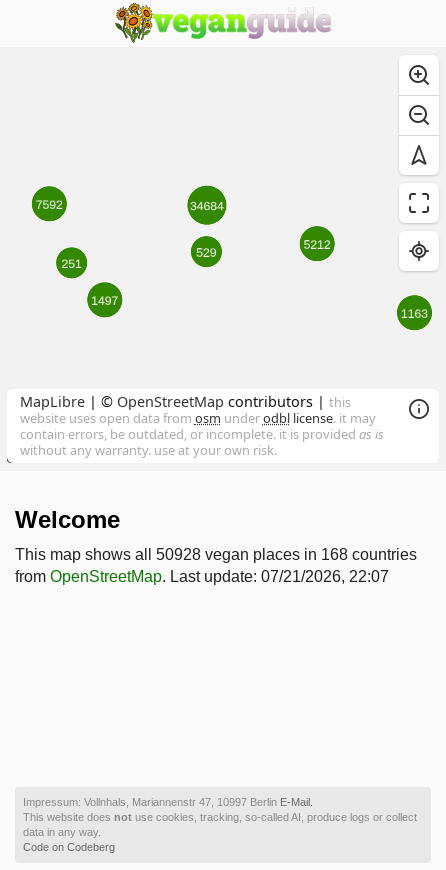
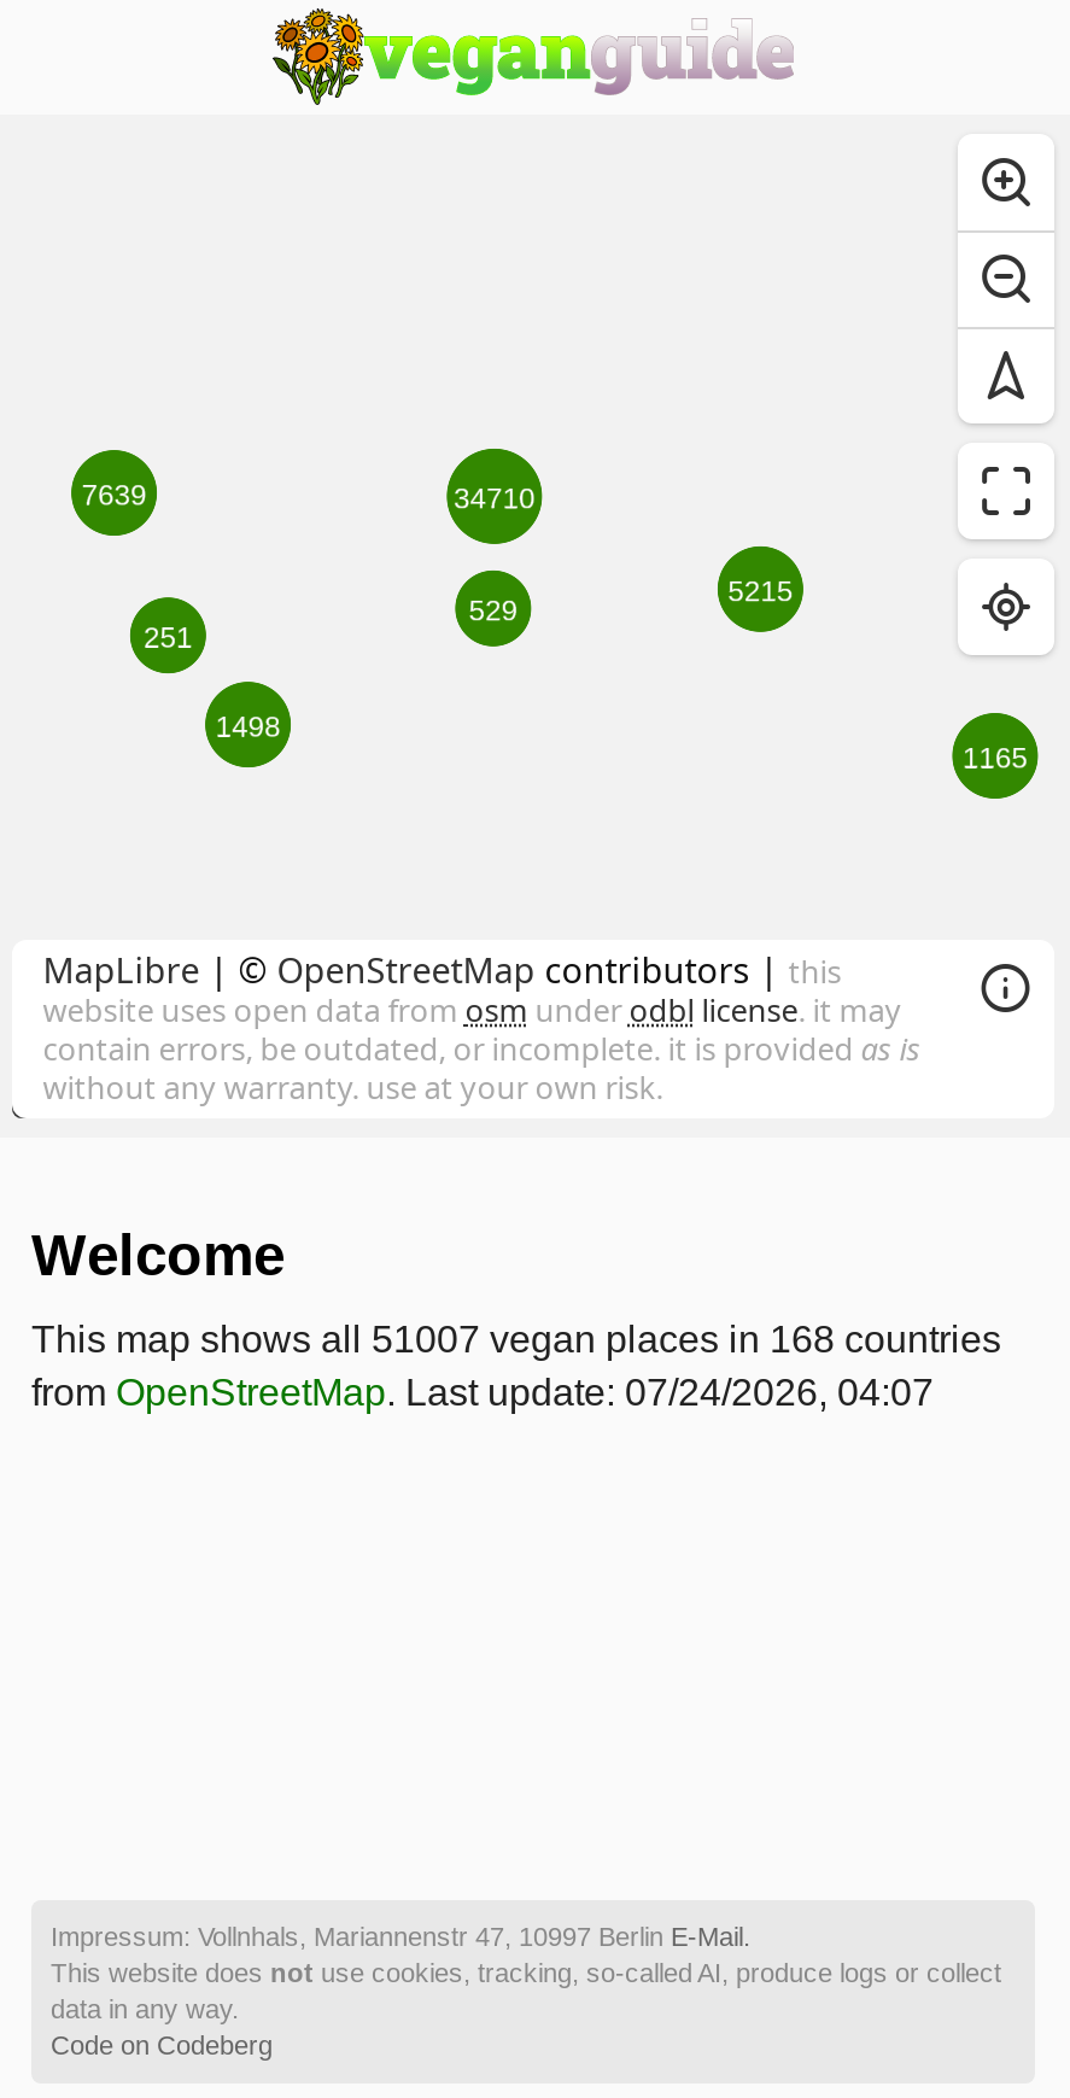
[15,546,417,563] This map shows all 50928 vegan places in 168 countries -> [31,1319,1001,1360] This map shows all 51007 vegan places in 168 countries
[15,568,389,585] from OpenStreetMap. Last update: 07/21/2026, 22:07 -> [31,1372,934,1413] from OpenStreetMap. Last update: 07/24/2026, 04:07

